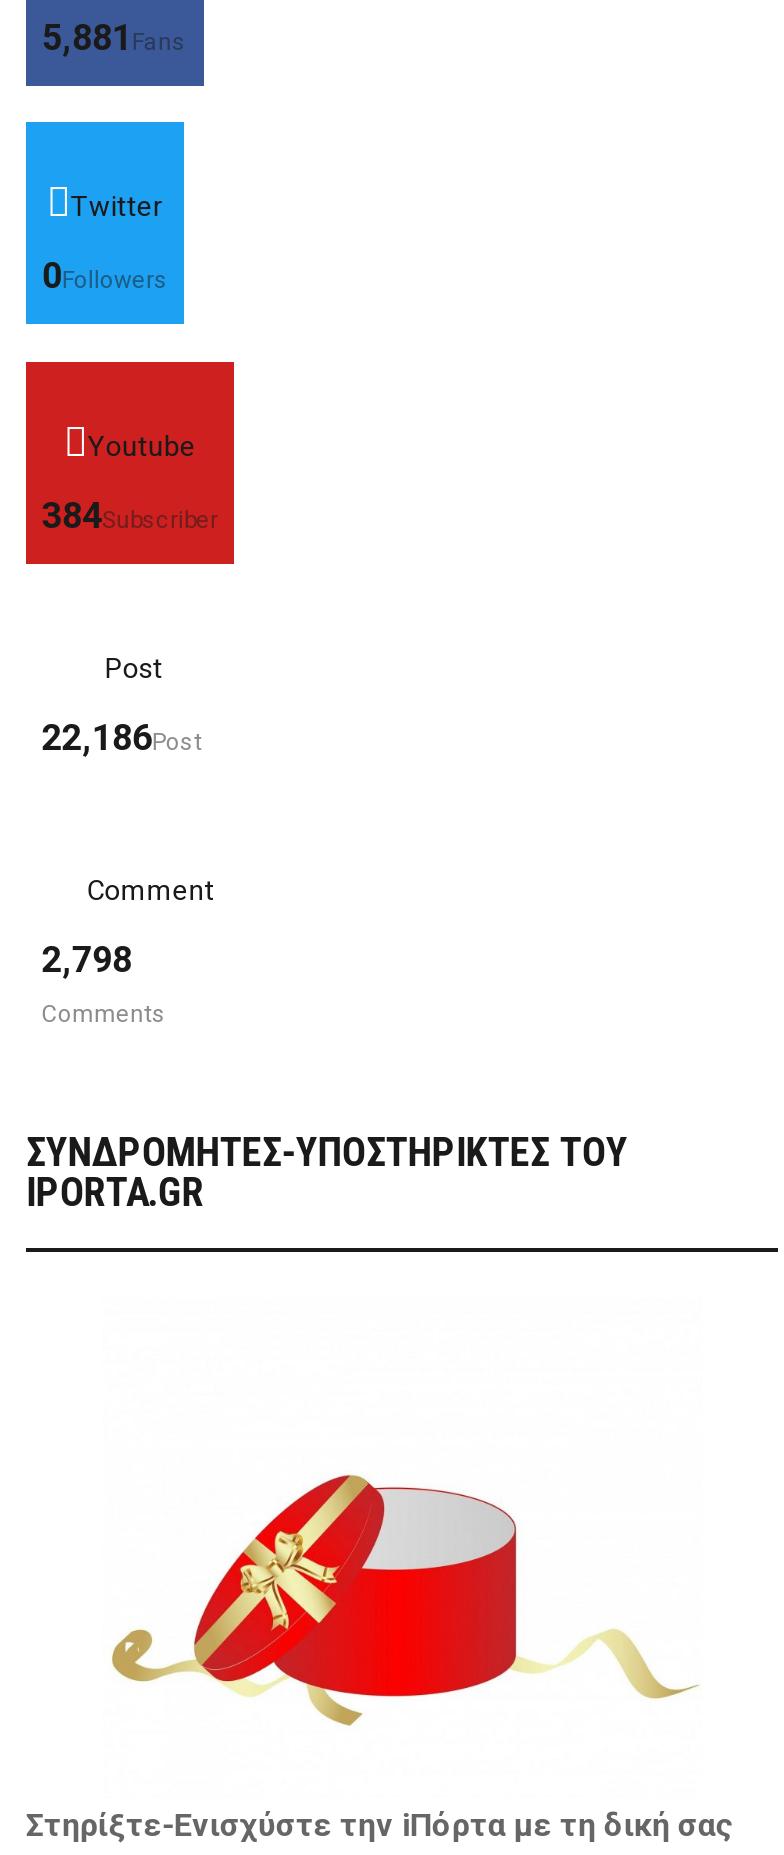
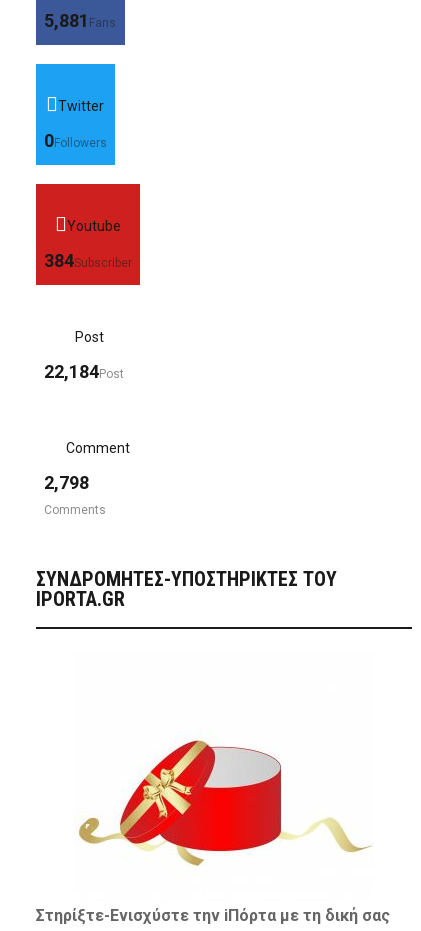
[42,716,202,758] 22,186Post -> [44,361,124,382] 22,184Post

